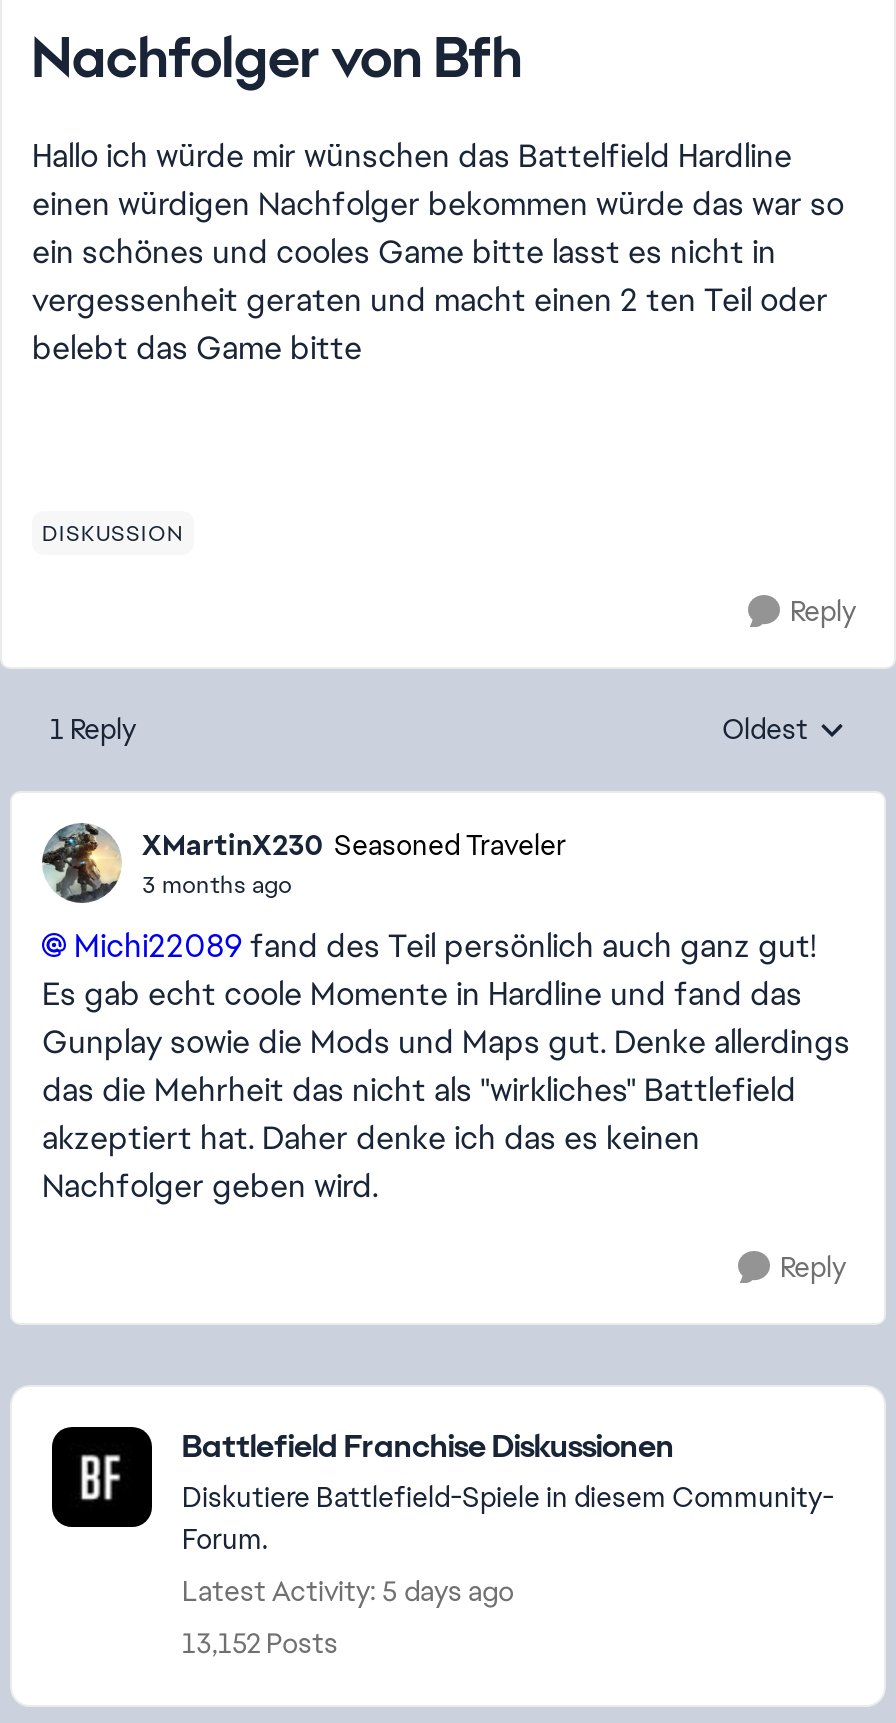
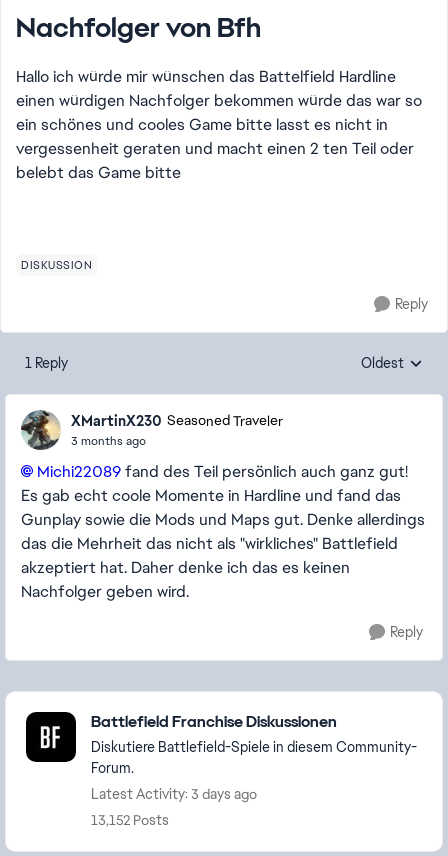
[182,1573,514,1609] Latest Activity: 5 days ago -> [91,785,257,803] Latest Activity: 3 days ago

